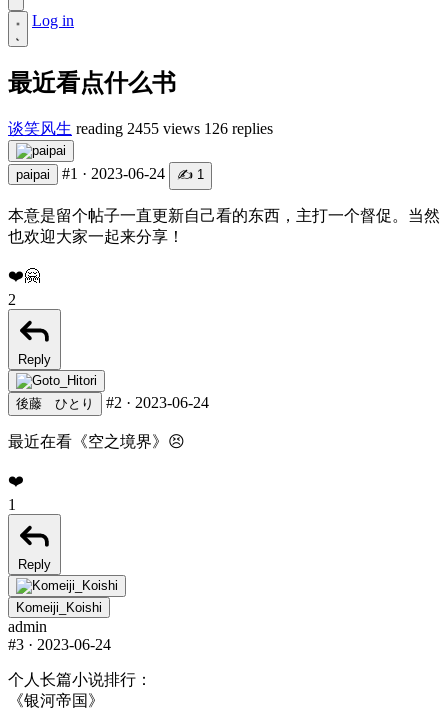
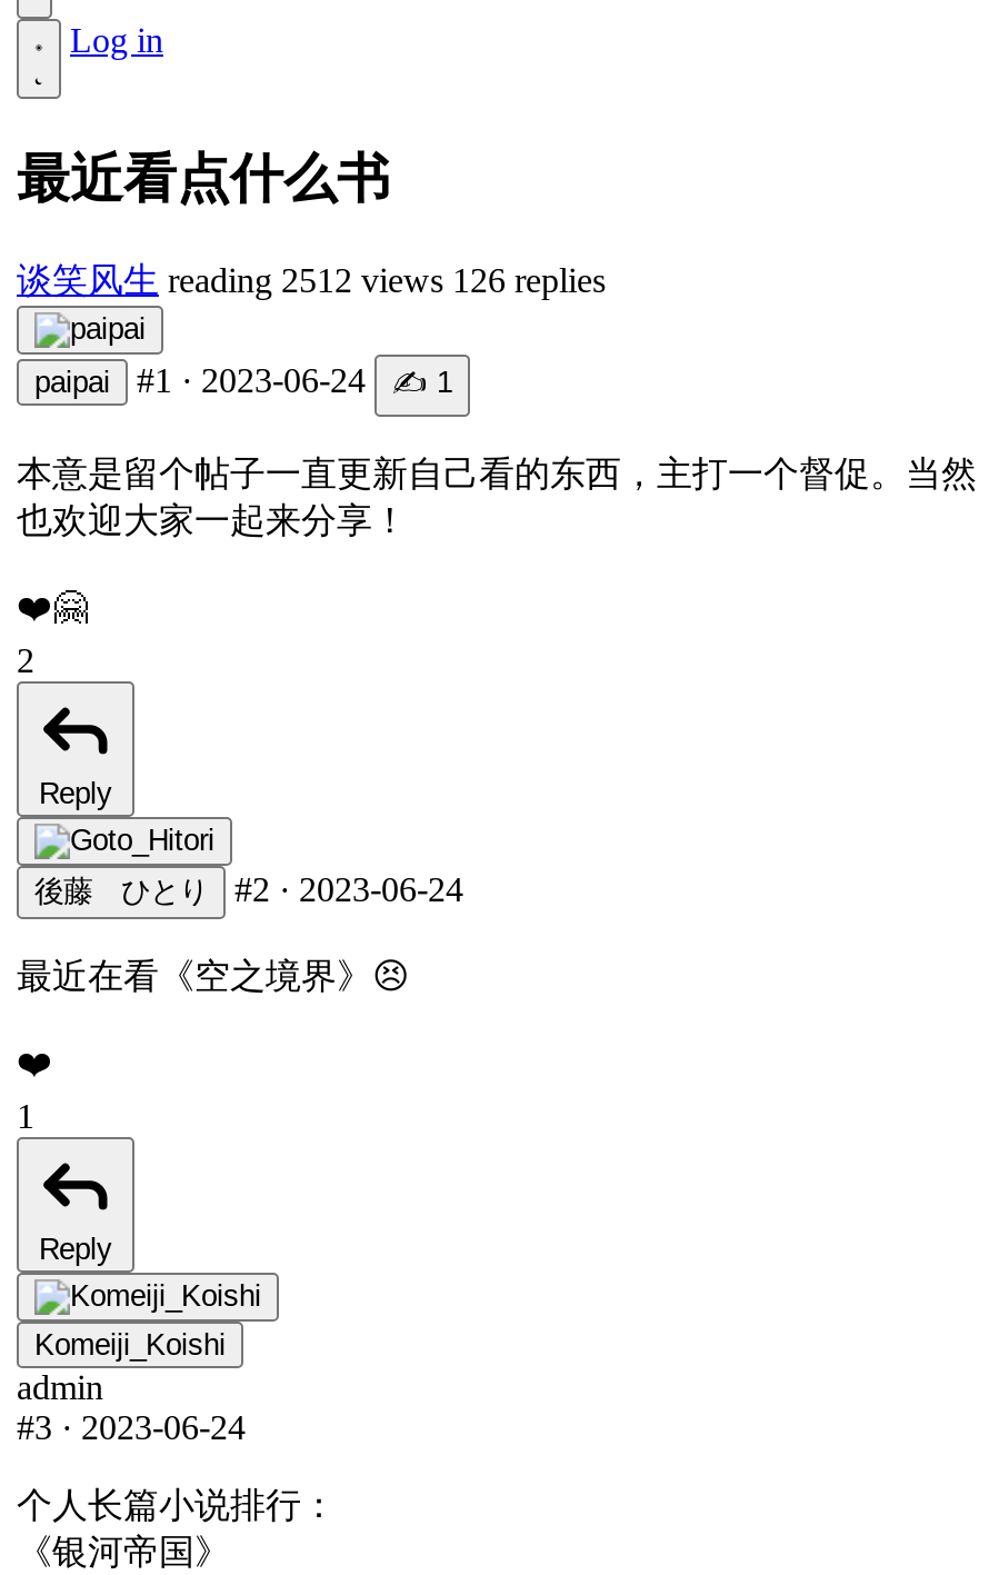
[8,120,273,137] 谈笑风生 reading 2455 views 126 replies -> [17,261,606,299] 谈笑风生 reading 2512 views 126 replies

